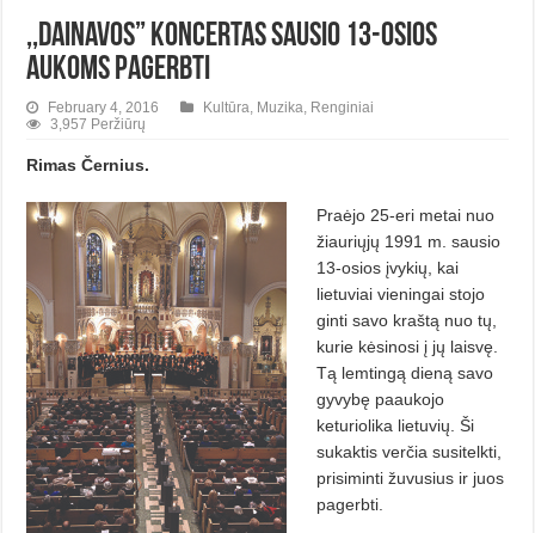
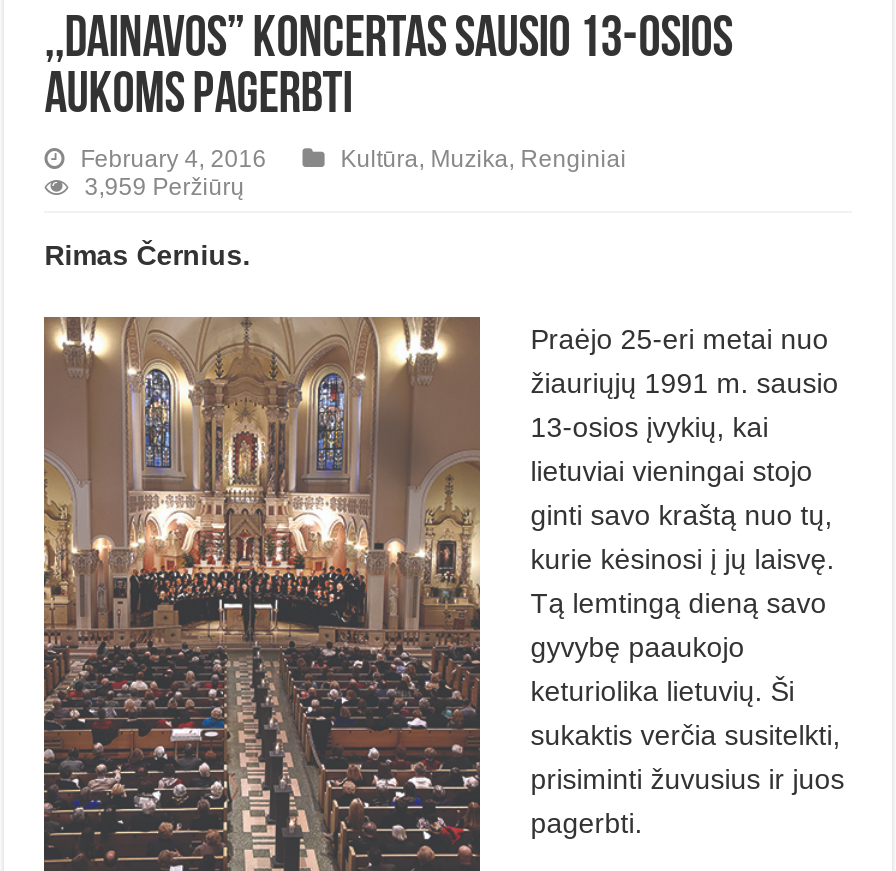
[50,116,146,132] 3,957 Peržiūrų -> [84,173,244,201] 3,959 Peržiūrų

